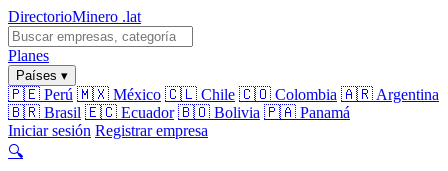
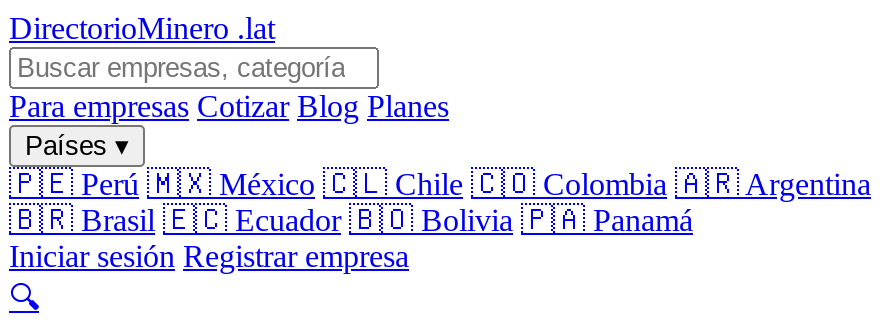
[8,47,49,64] Planes -> [9,89,449,123] Para empresas Cotizar Blog Planes

